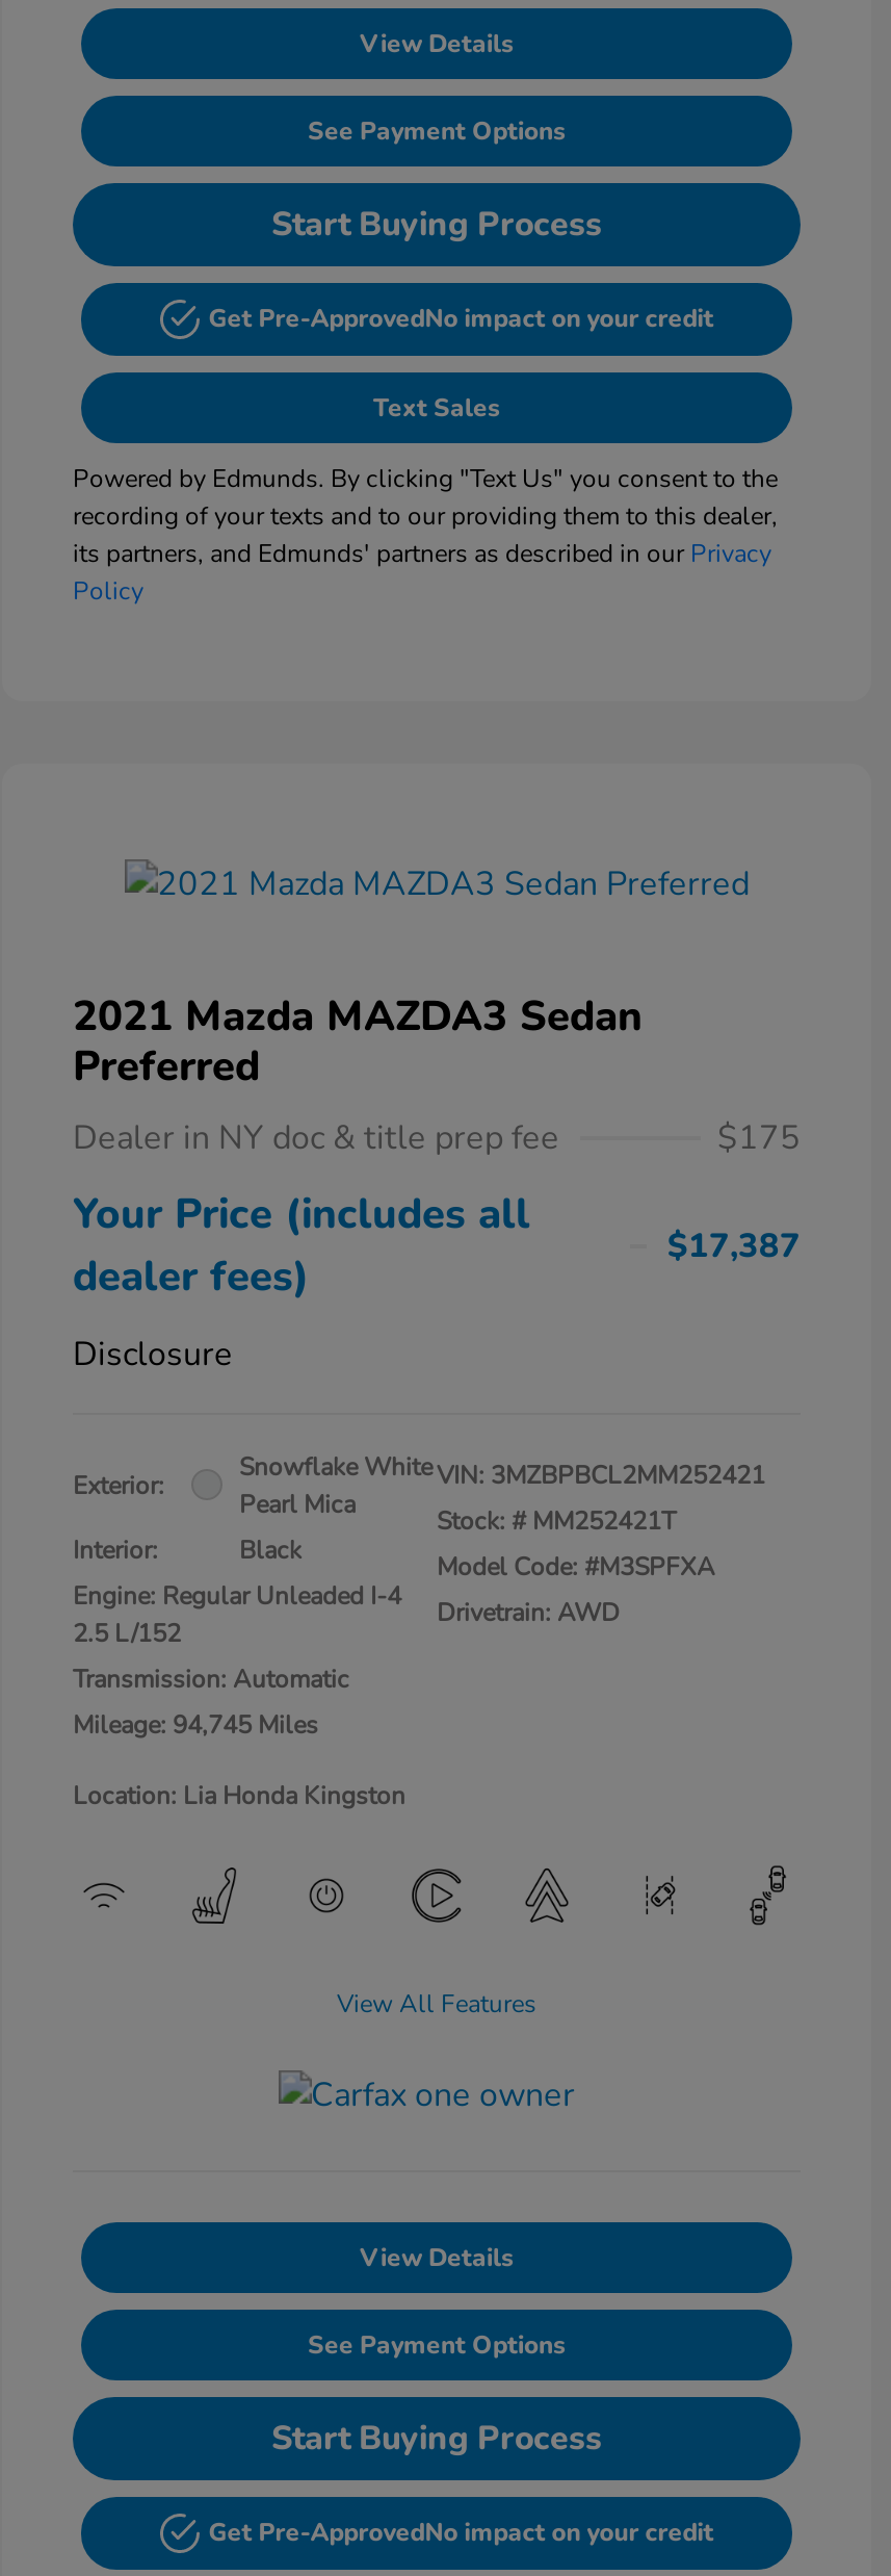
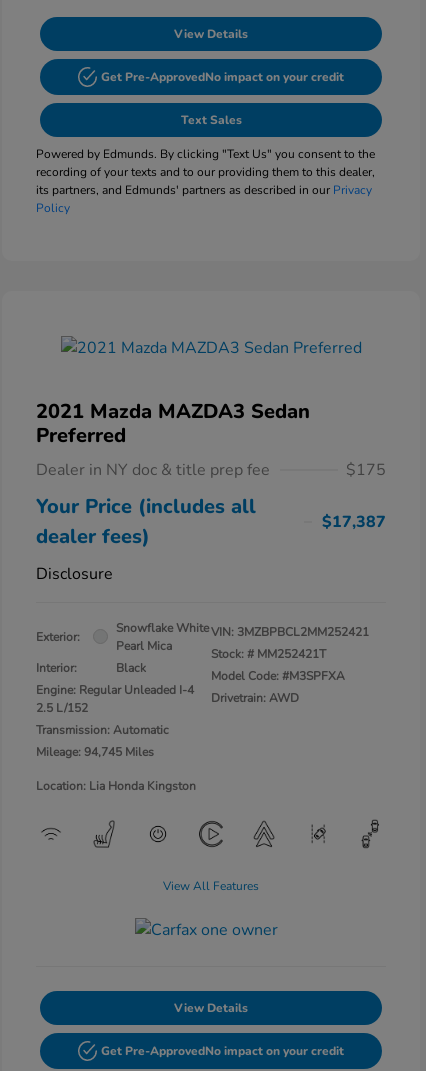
[271,113,602,246] See Payment Options | Start Buying Process -> none
[271,2327,602,2460] See Payment Options | Start Buying Process -> none

